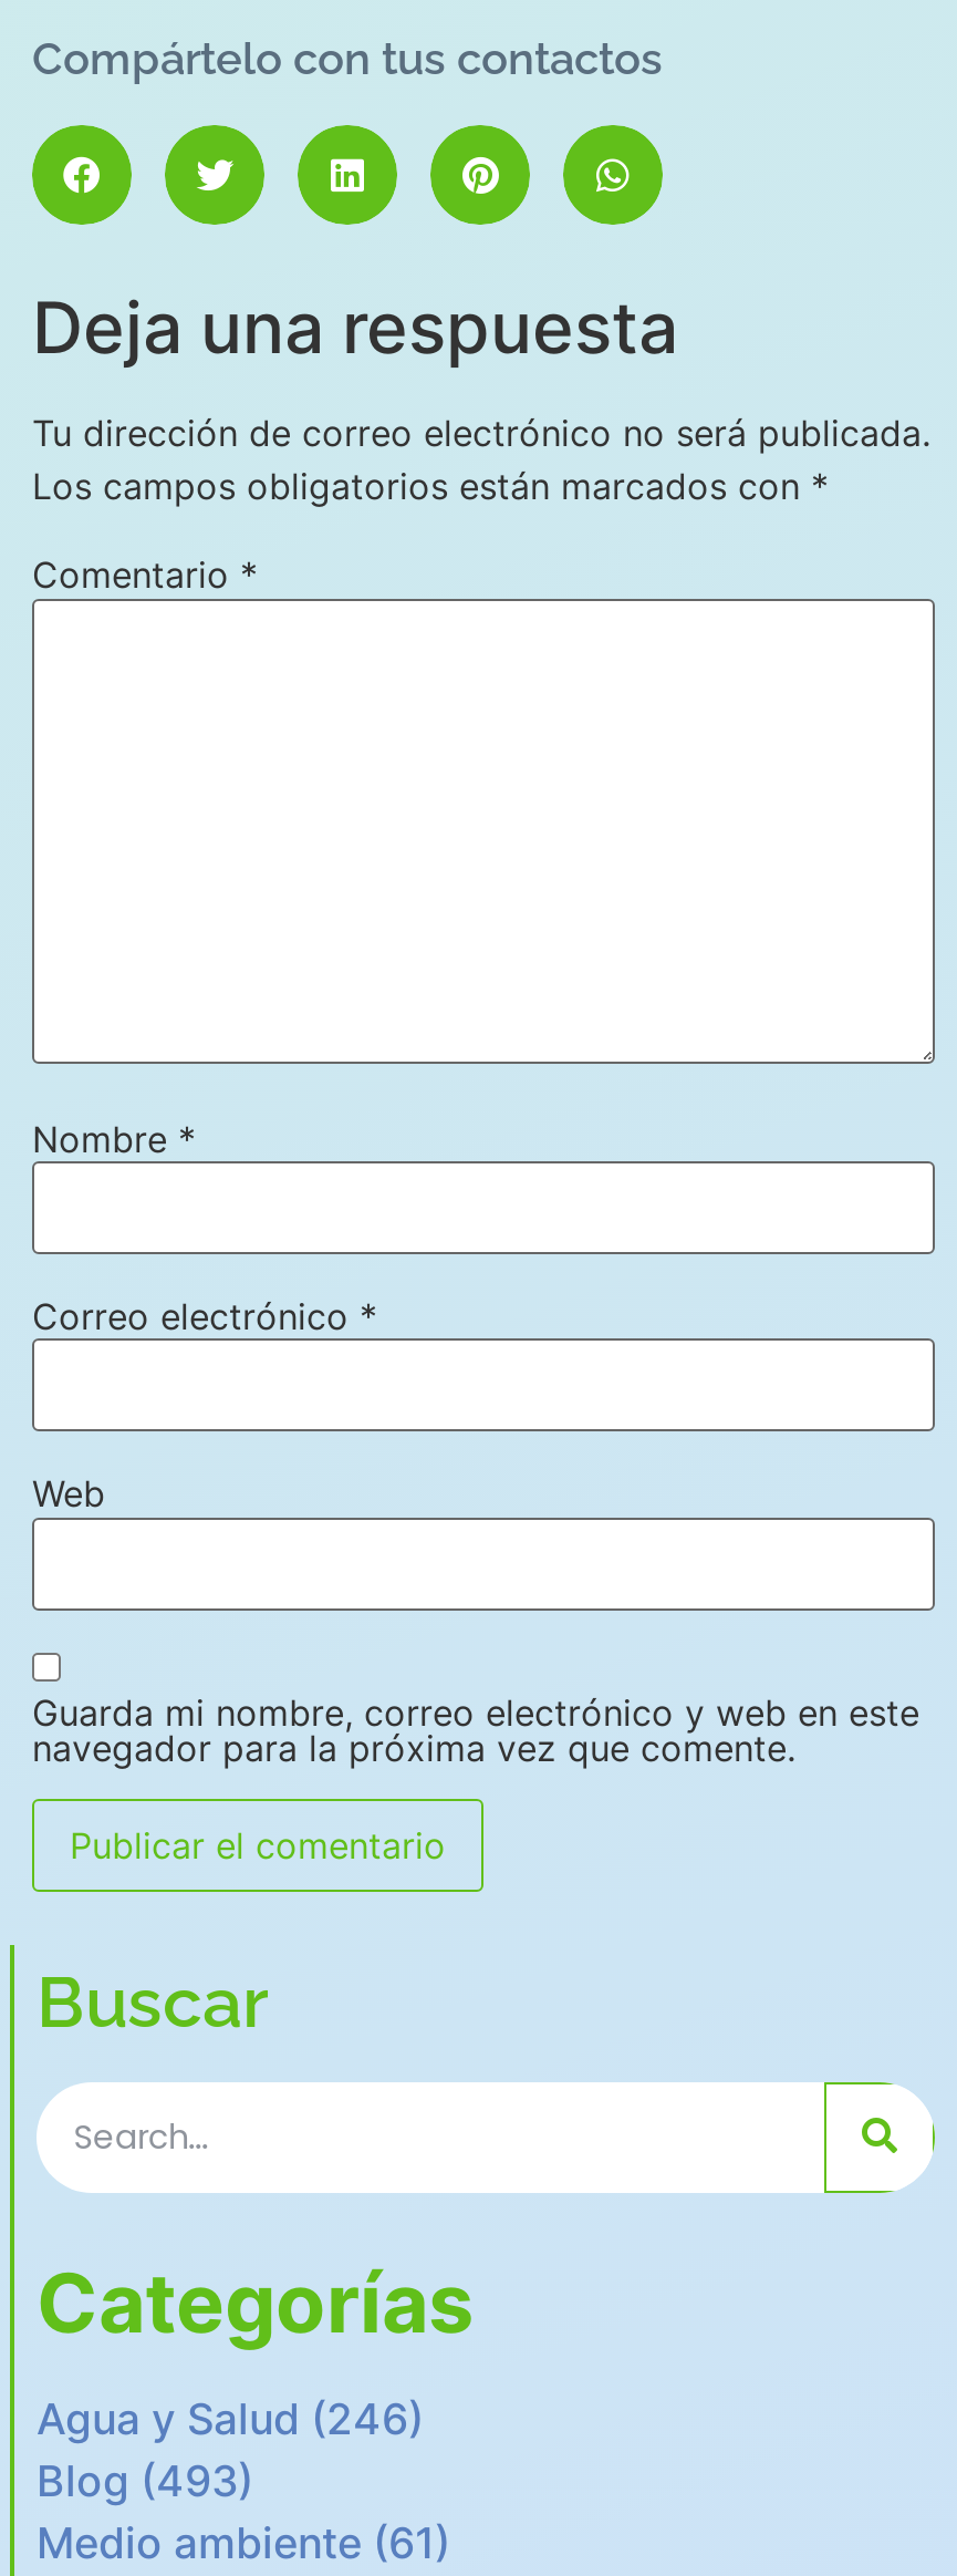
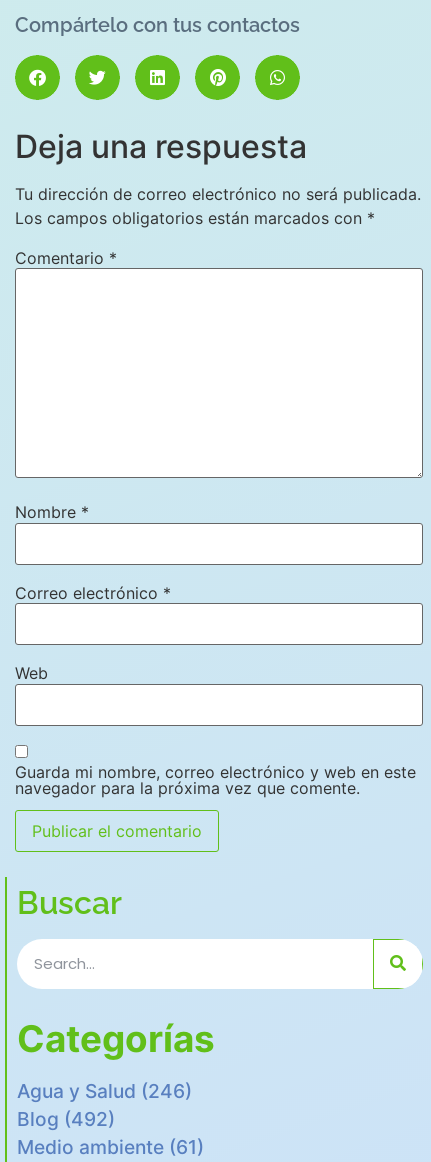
[37,2454,253,2507] Blog (493) -> [17,1107,115,1131] Blog (492)

